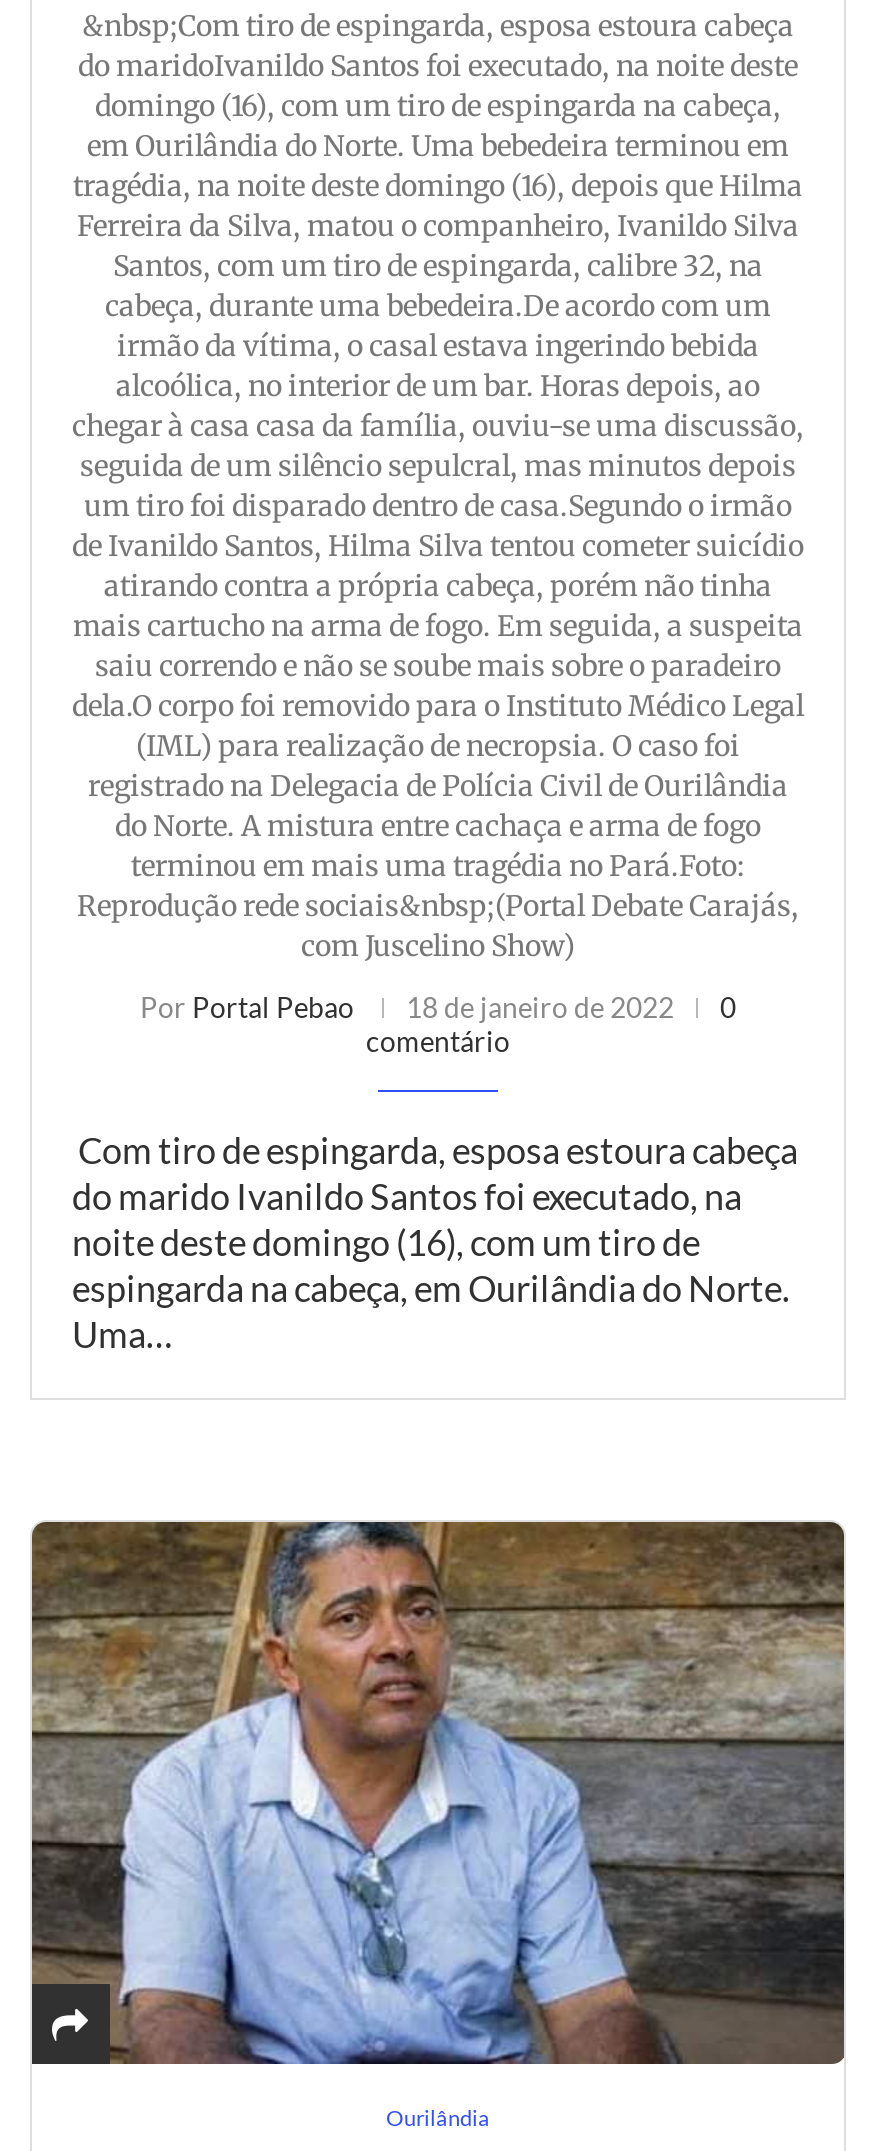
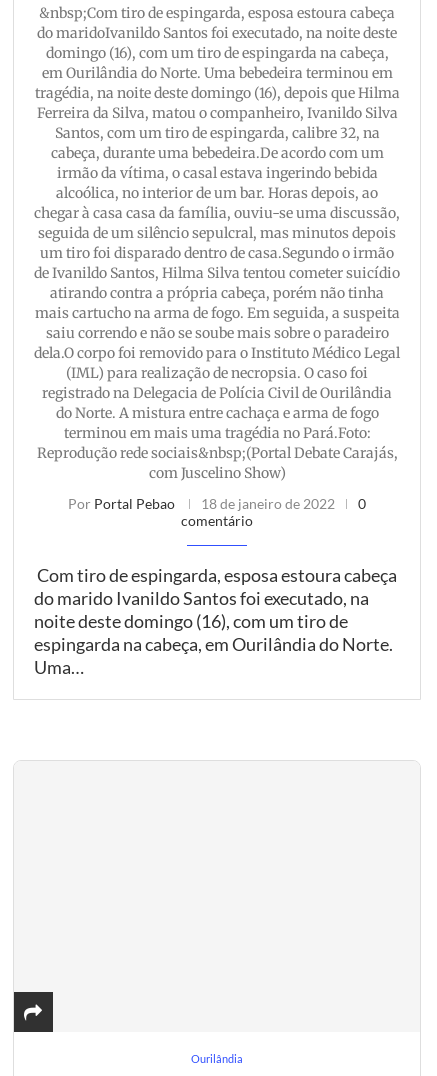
[30,1520,846,2066] [image] -> none

